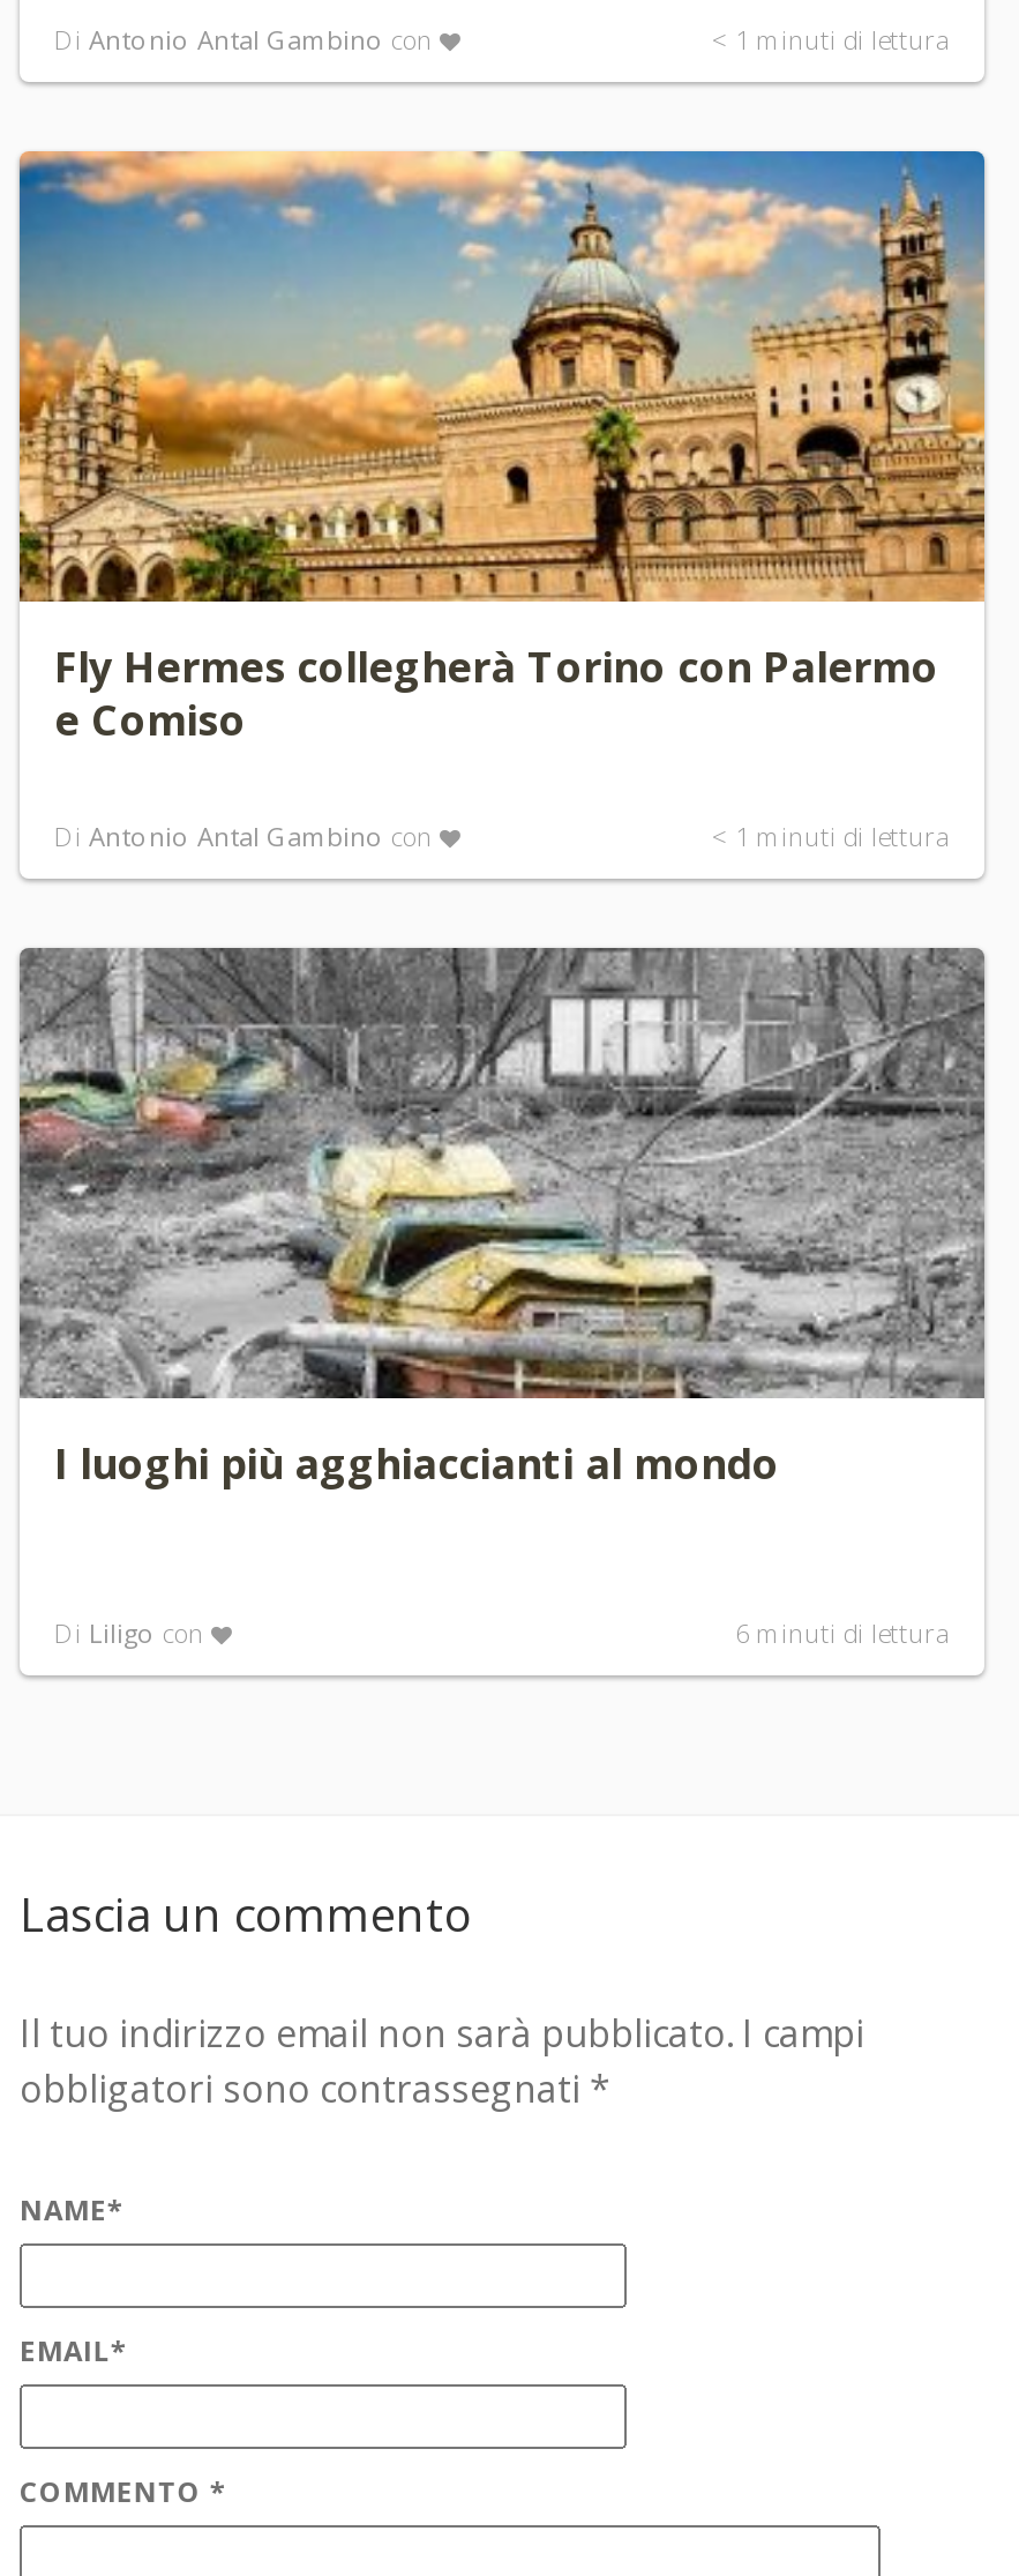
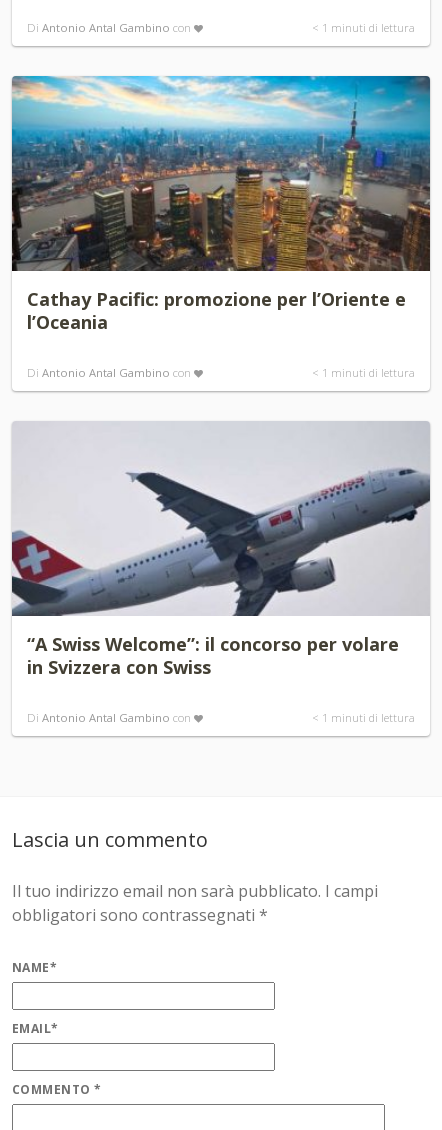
[17,149,987,747] [image] | Fly Hermes collegherà Torino con Palermo | e Comiso -> [11,75,431,334] [image] | Cathay Pacific: promozione per l’Oriente e | l’Oceania
[17,946,984,1491] [image] | I luoghi più agghiaccianti al mondo -> [12,421,430,679] [image] | “A Swiss Welcome”: il concorso per volare | in Svizzera con Swiss
[54,1615,950,1650] Di Liligo con | 6 minuti di lettura -> [27,710,415,725] Di Antonio Antal Gambino con | < 1 minuti di lettura

